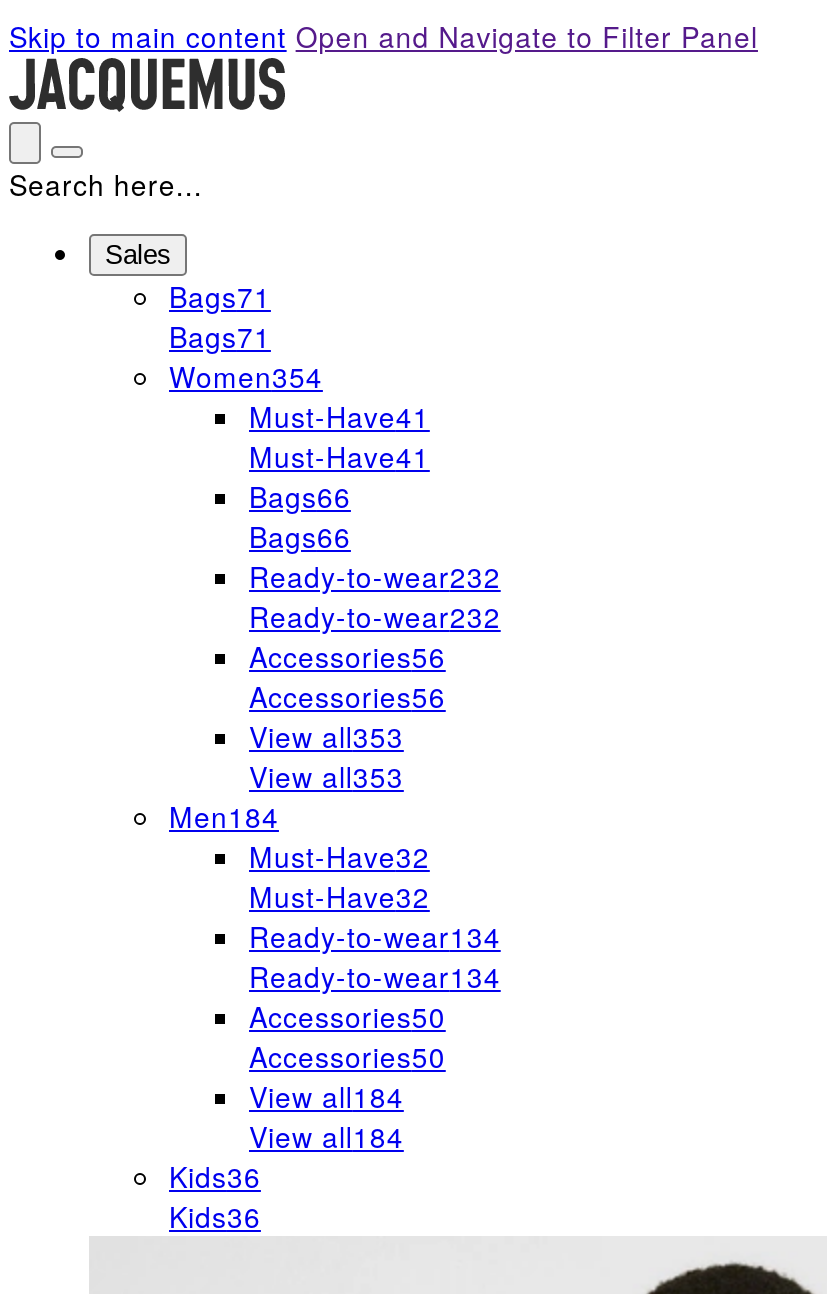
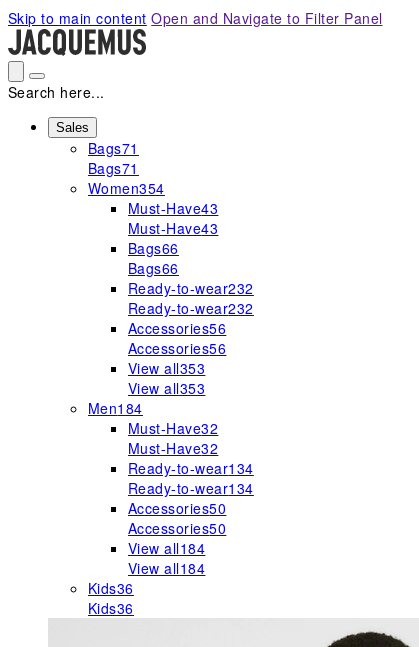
[249,396,430,436] Must-Have41 -> [128,198,218,218] Must-Have43
[249,436,430,476] Must-Have41 -> [128,218,218,238] Must-Have43

